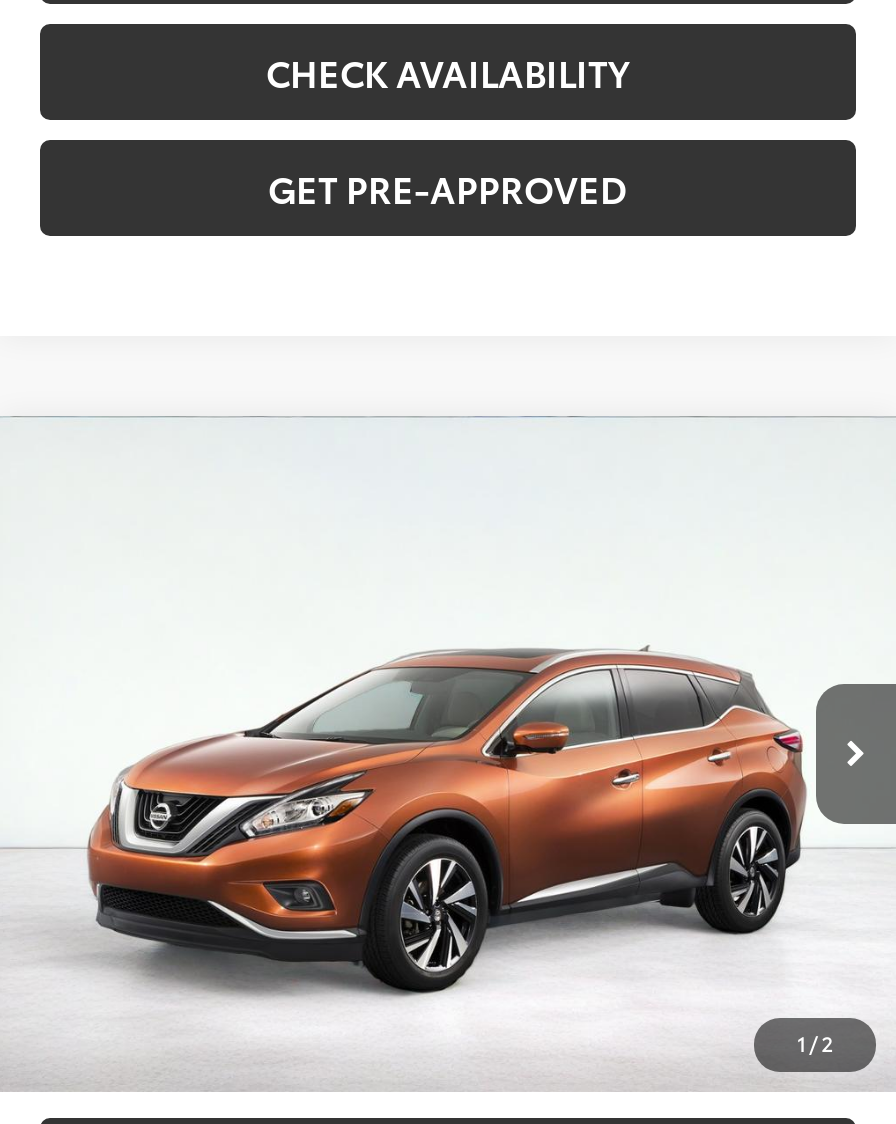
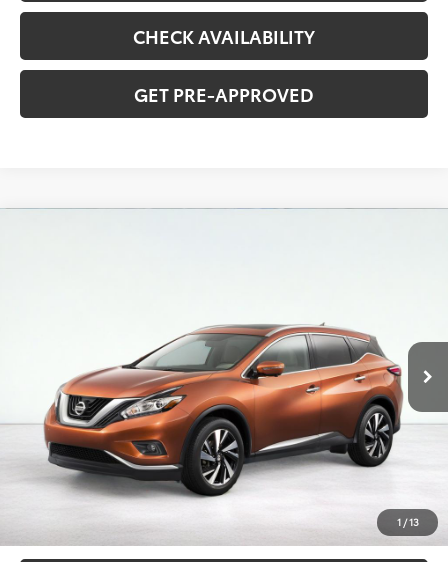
[797,1029,833,1059] 1 / 2 -> [396,514,418,529] 1 / 13

